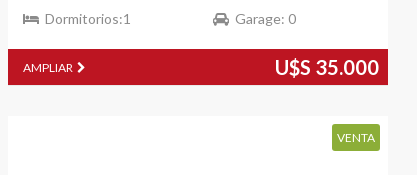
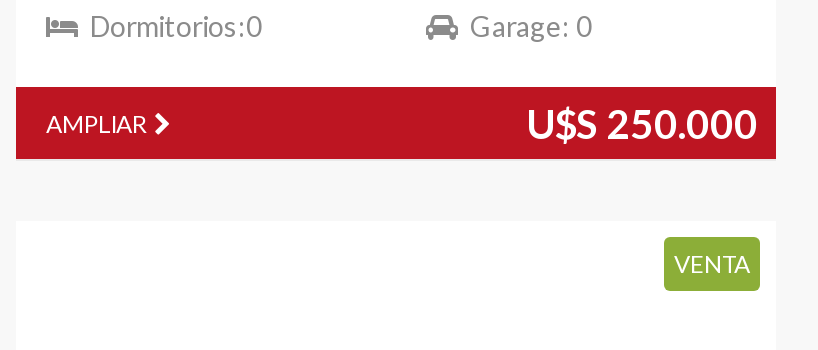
[39,10,131,27] Dormitorios:1 -> [78,10,262,44] Dormitorios:0
[275,55,379,79] U$S 35.000 -> [526,100,758,148] U$S 250.000

